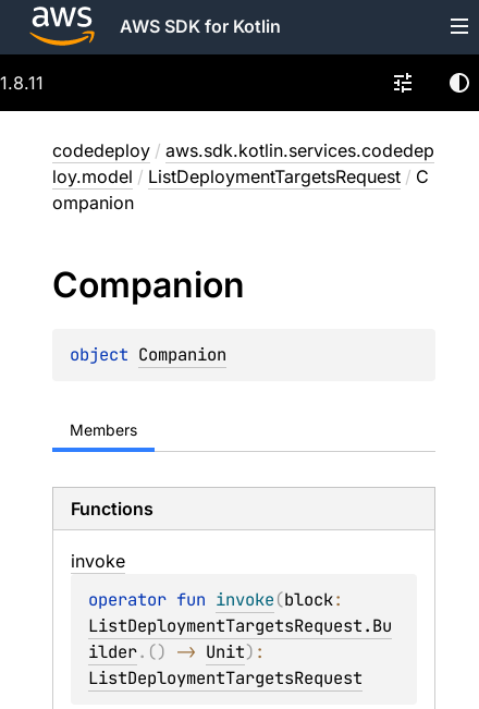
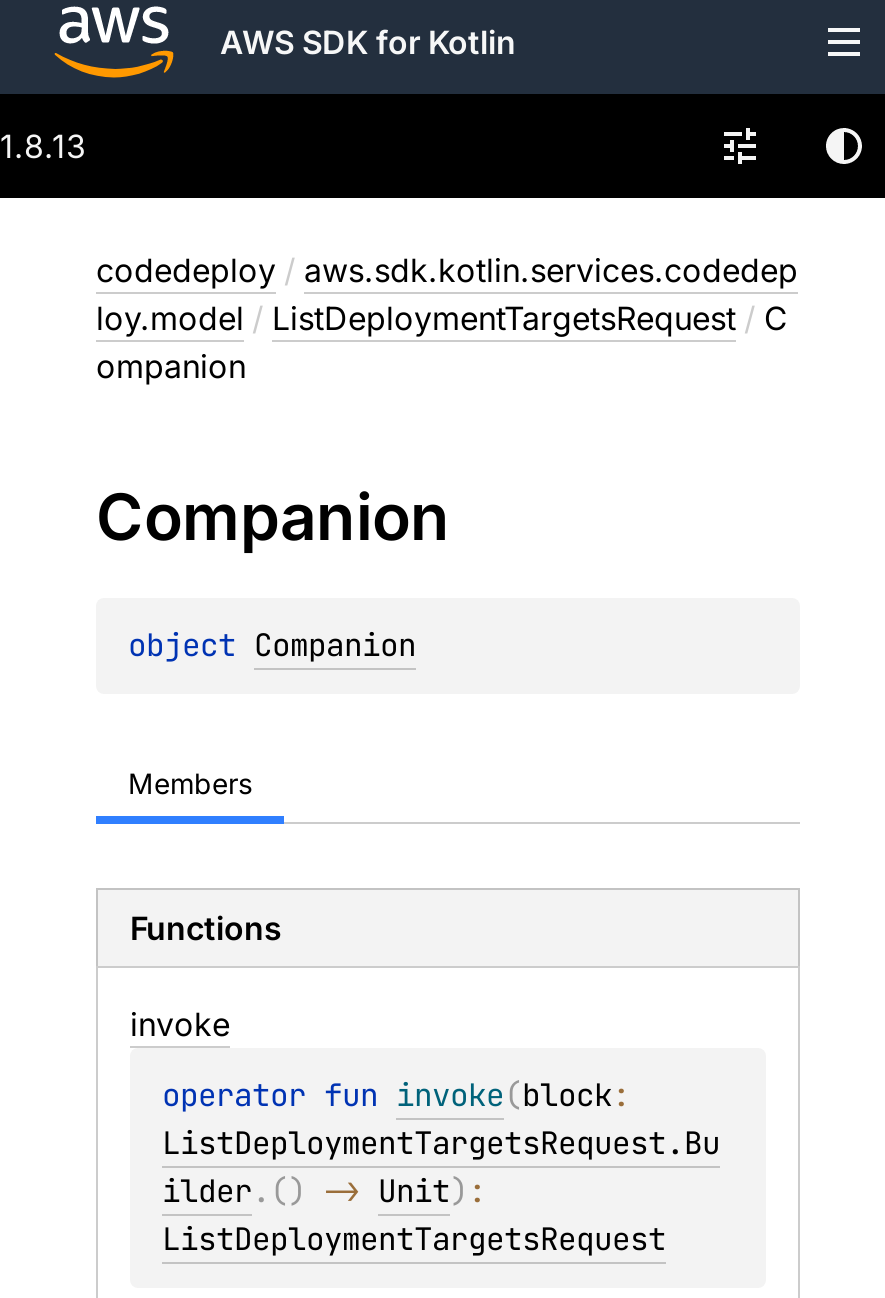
[0,72,44,94] 1.8.11 -> [0,126,86,166] 1.8.13

